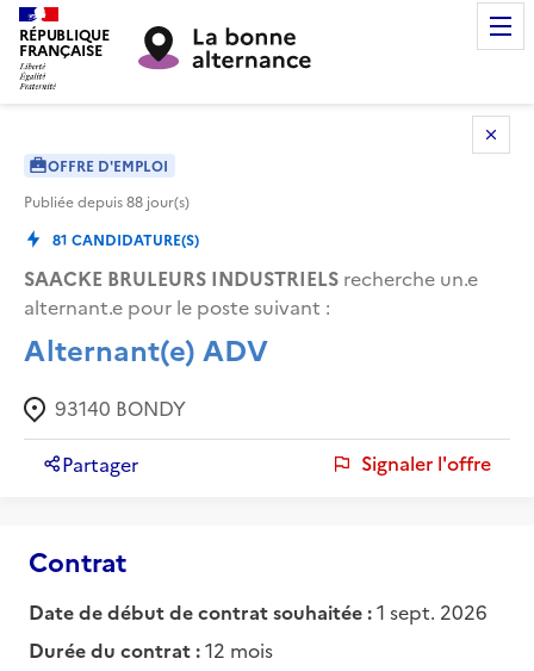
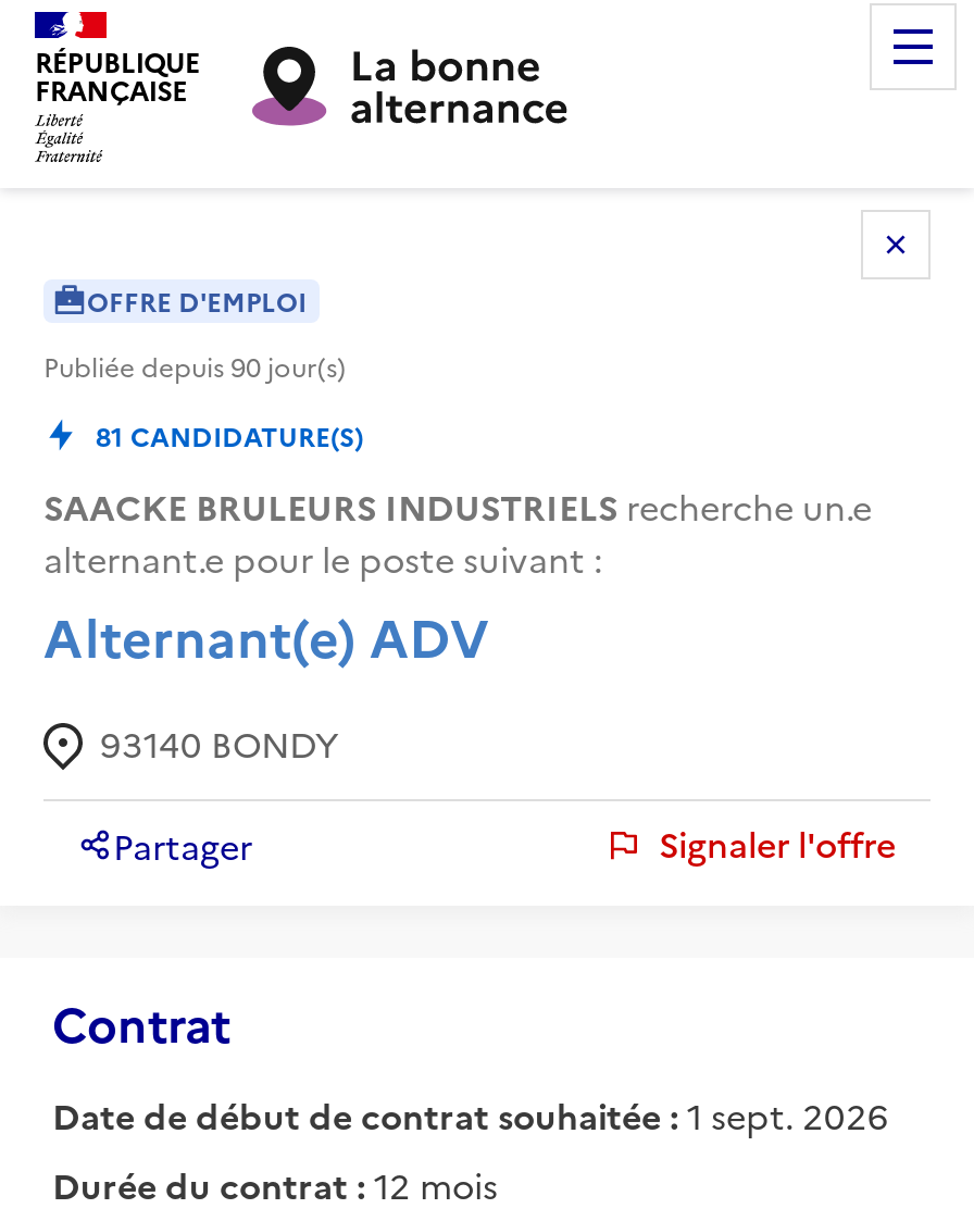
[24,190,190,210] Publiée depuis 88 jour(s) -> [43,346,346,383] Publiée depuis 90 jour(s)

